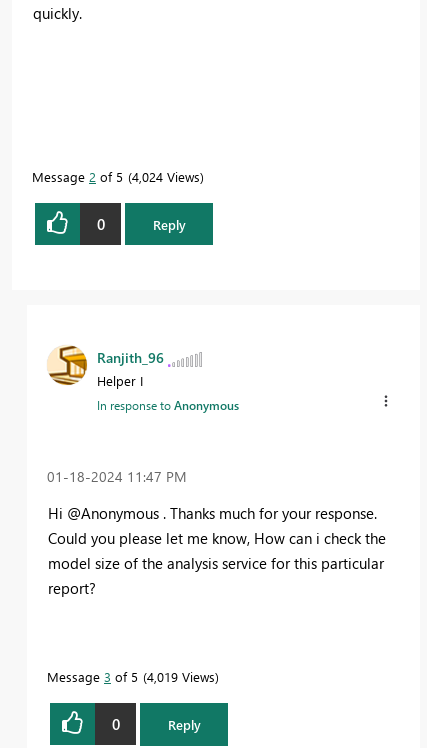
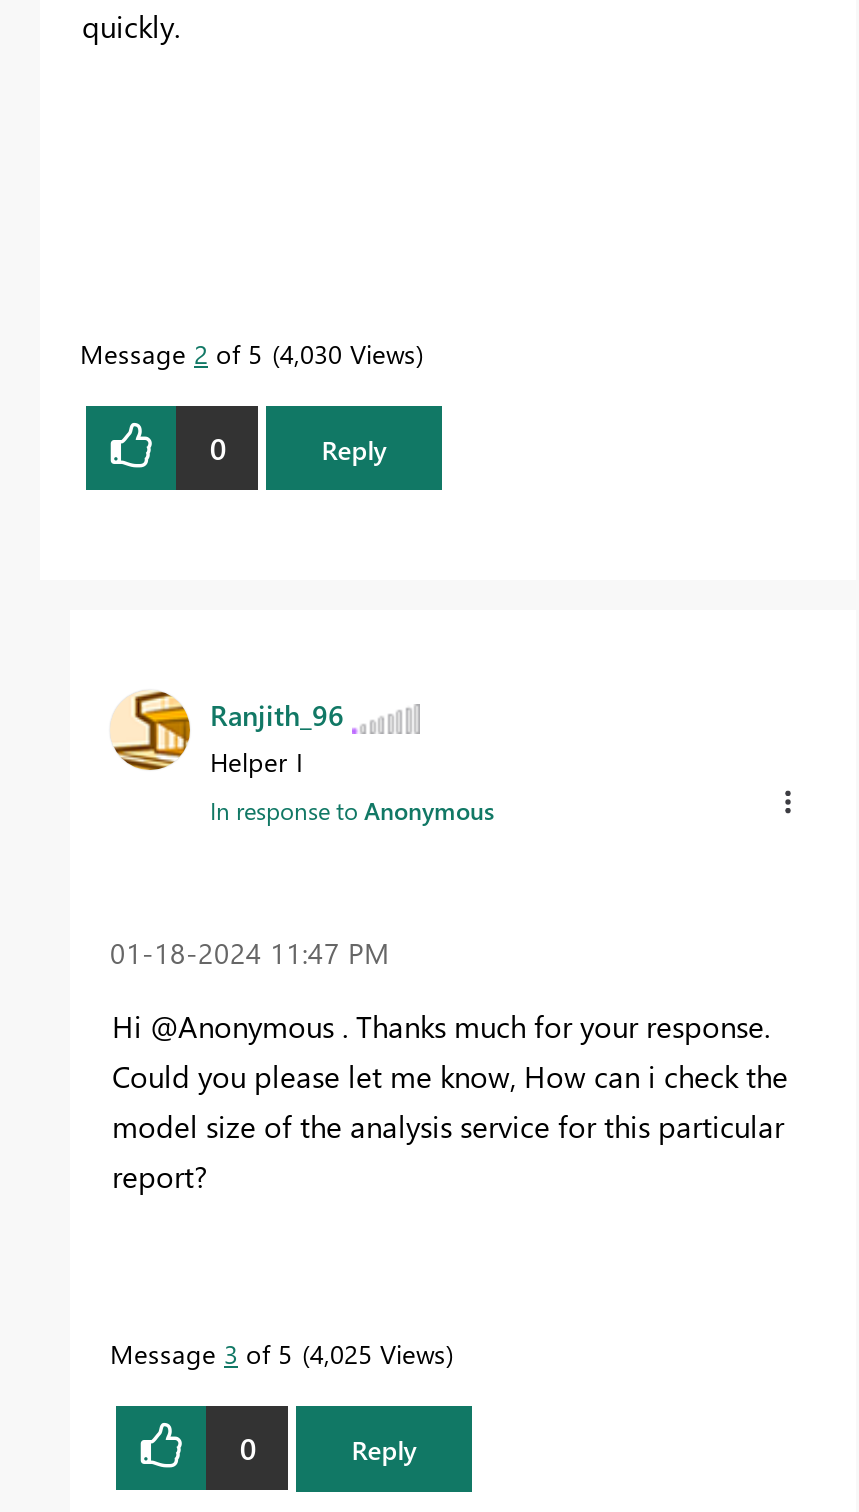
[32,168,200,185] Message 2 of 5 4,024 Views -> [80,336,416,370] Message 2 of 5 4,030 Views
[47,668,215,685] Message 3 of 5 4,019 Views -> [110,1337,446,1371] Message 3 of 5 4,025 Views

